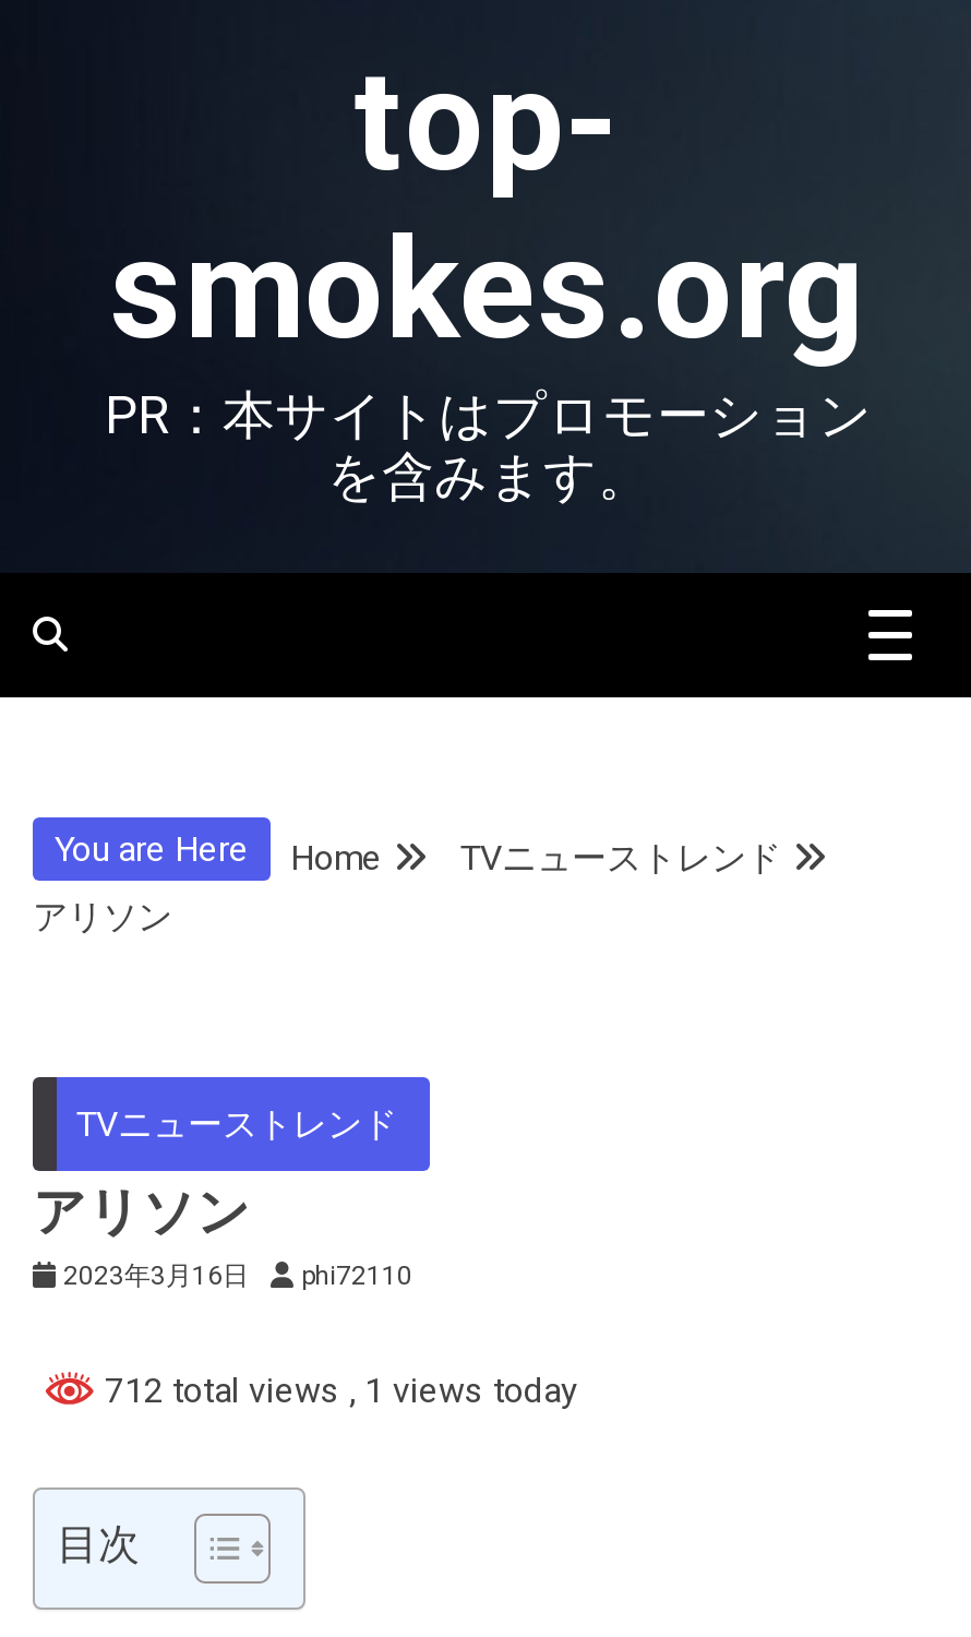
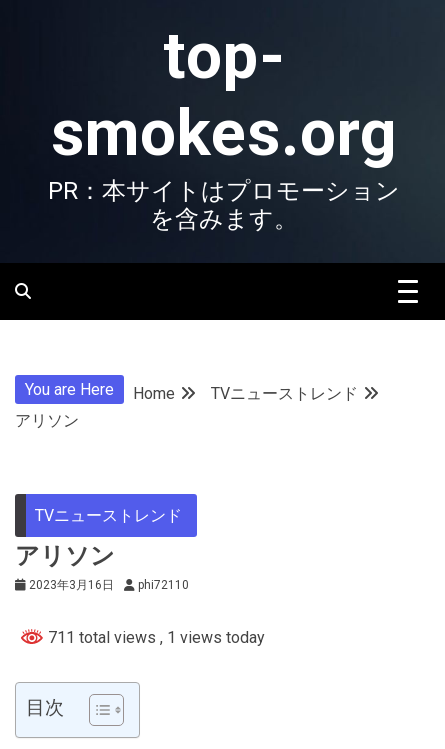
[96,1370,578,1411] 712 total views, 1 views today -> [44,628,265,647] 711 total views, 1 views today

